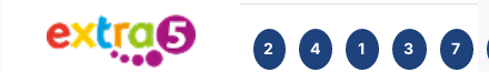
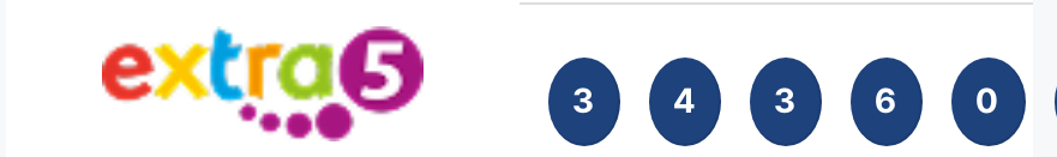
[264,38,274,57] 2 -> [572,78,594,119] 3
[358,38,366,57] 1 -> none
[452,38,461,57] 7 -> [874,78,1000,119] 6 | 0

